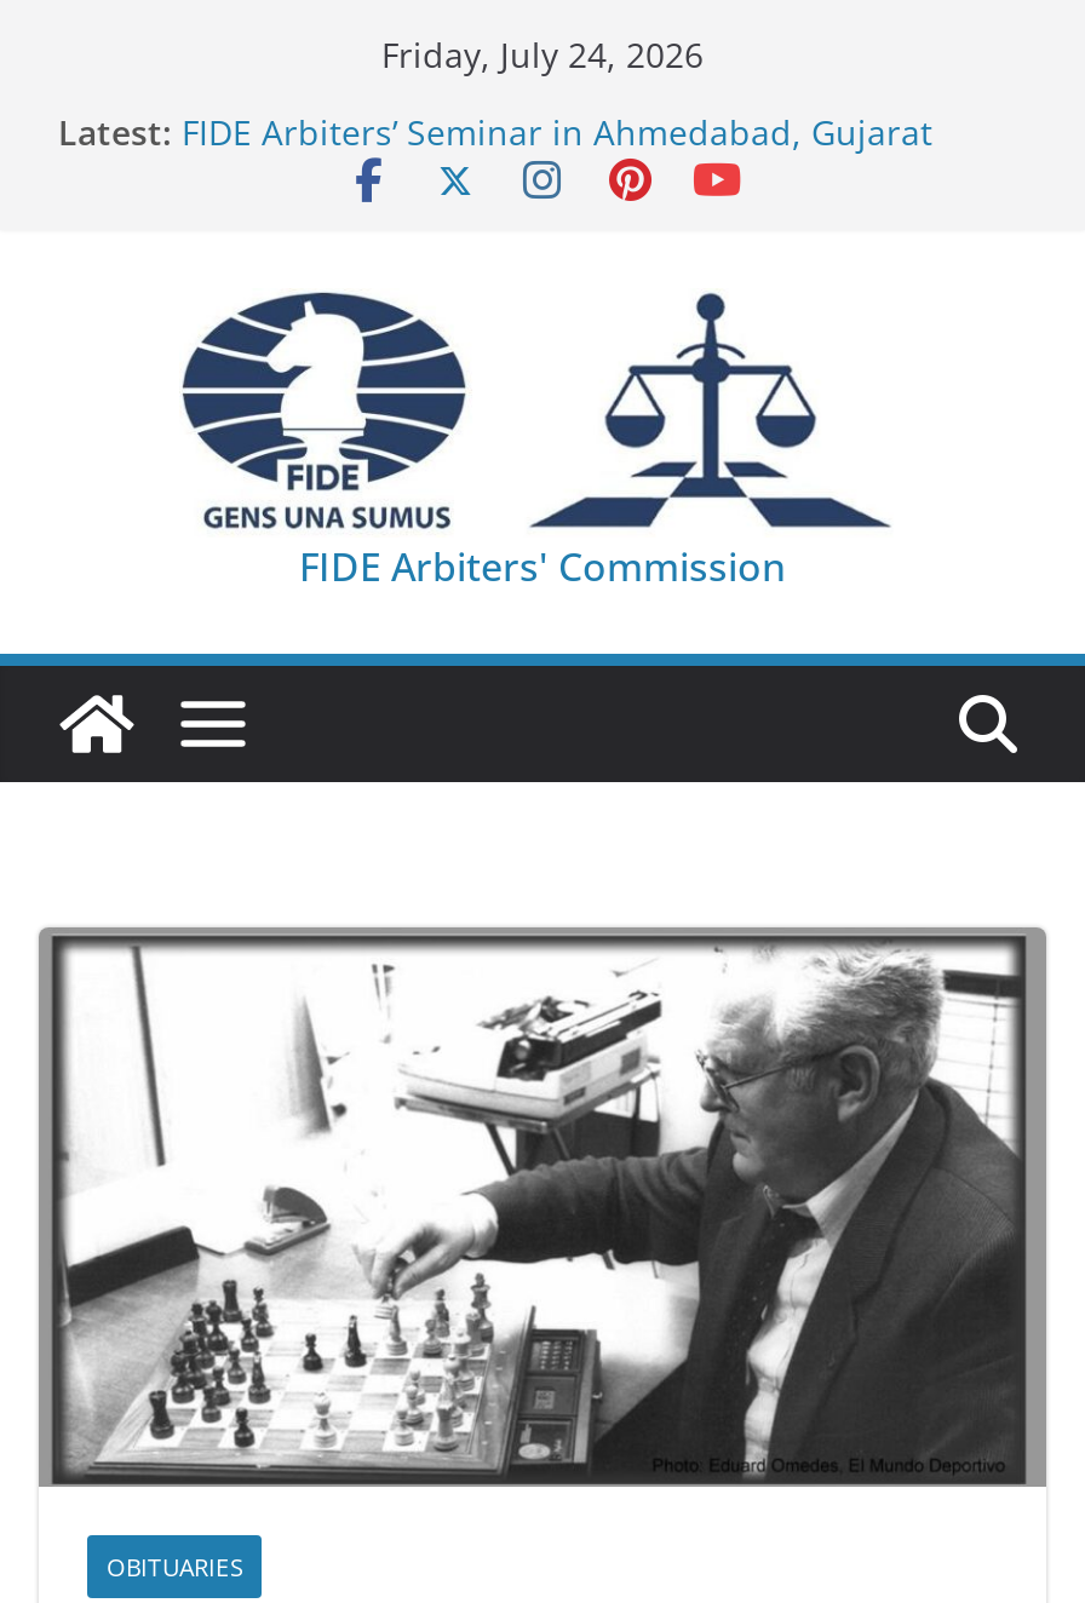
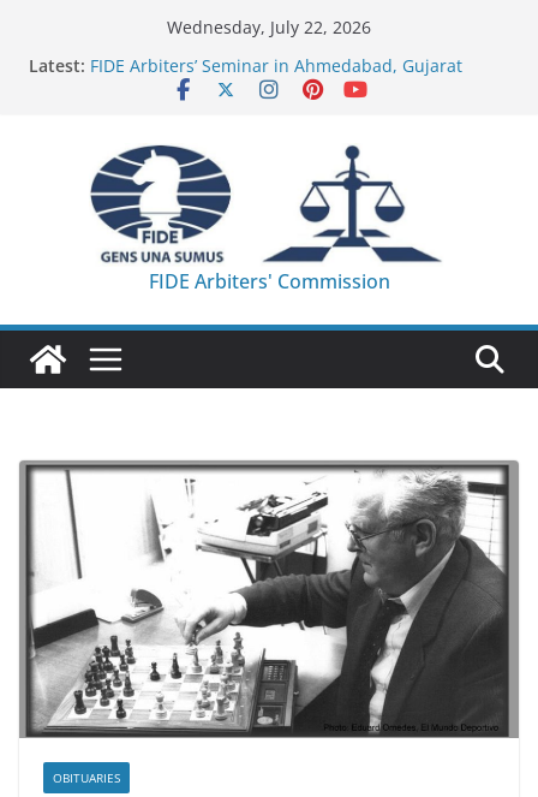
[381,31,704,77] Friday, July 24, 2026 -> [167,16,371,38] Wednesday, July 22, 2026

